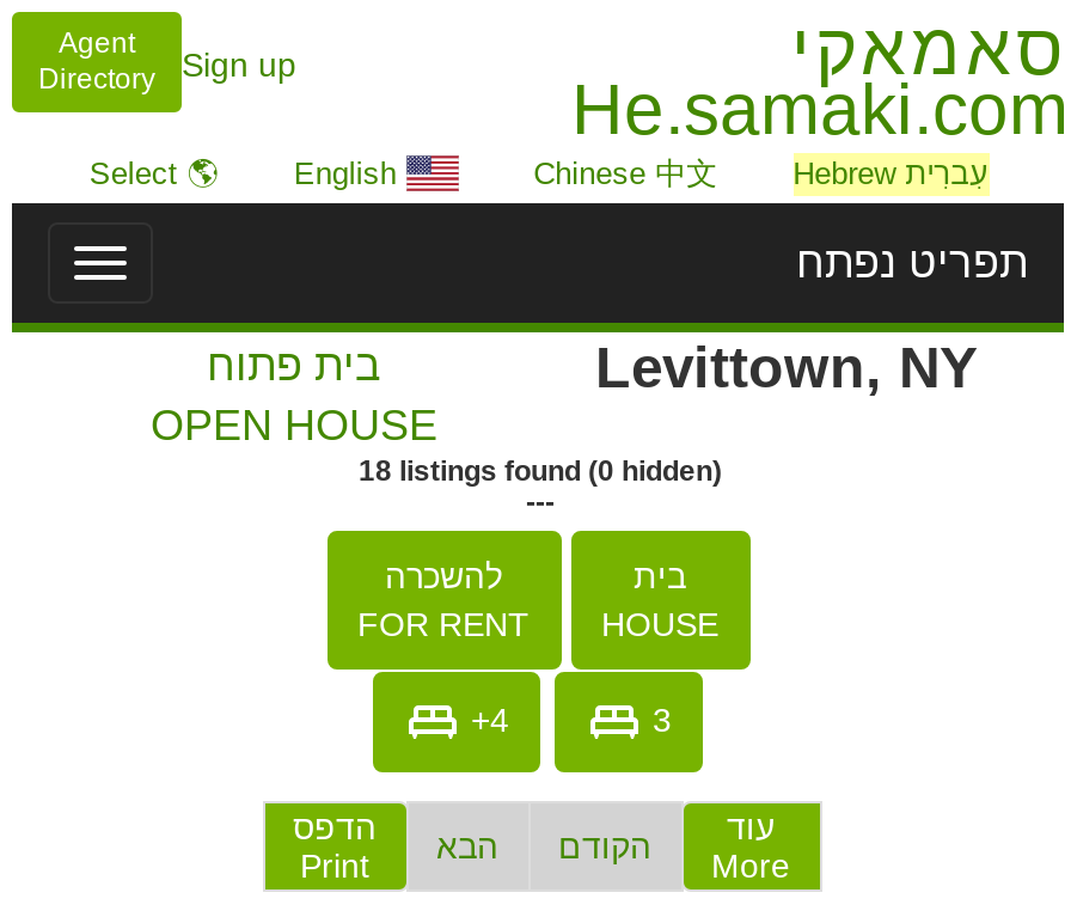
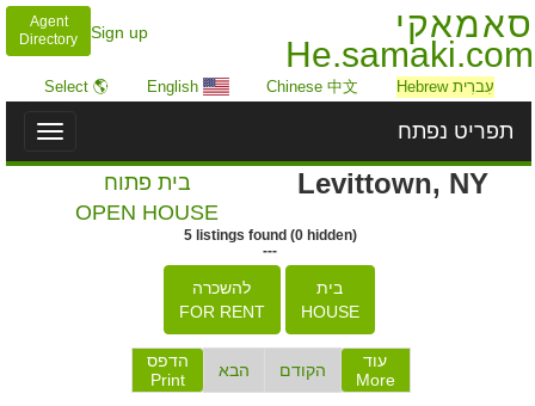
[359,454,722,488] 18 listings found (0 hidden) -> [183,227,356,244] 5 listings found (0 hidden)
[490,700,672,738] 3 | 4+ -> none

